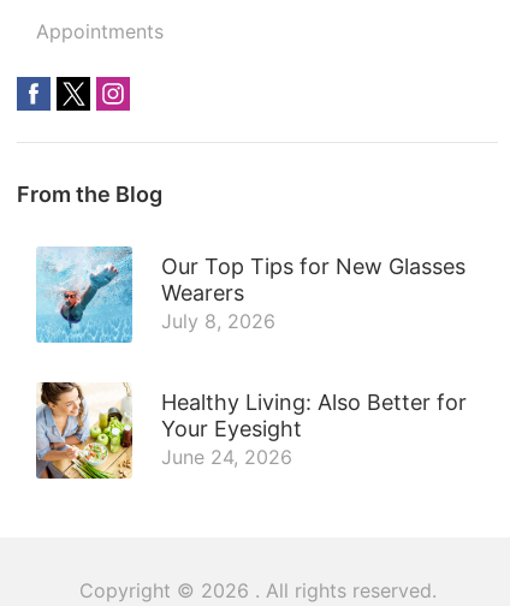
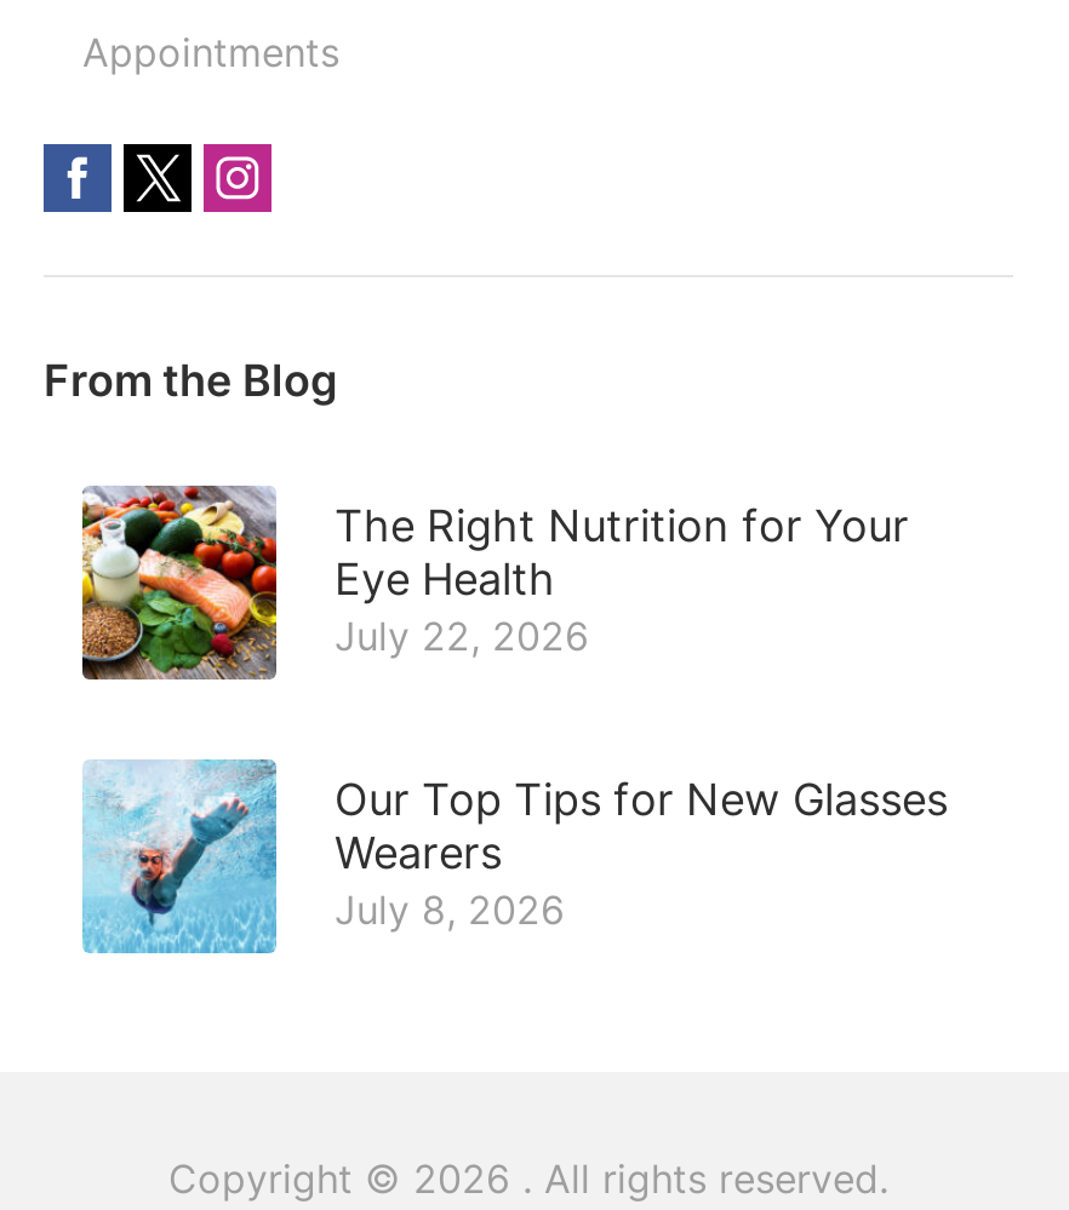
none -> [80,486,909,682] [image] | The Right Nutrition for Your | Eye Health | July 22, 2026
moved [35,245,465,344] -> [80,757,948,956]: [image] | Our Top Tips for New Glasses | Wearers | July 8, 2026
[35,381,467,480] [image] | Healthy Living: Also Better for | Your Eyesight | June 24, 2026 -> none

